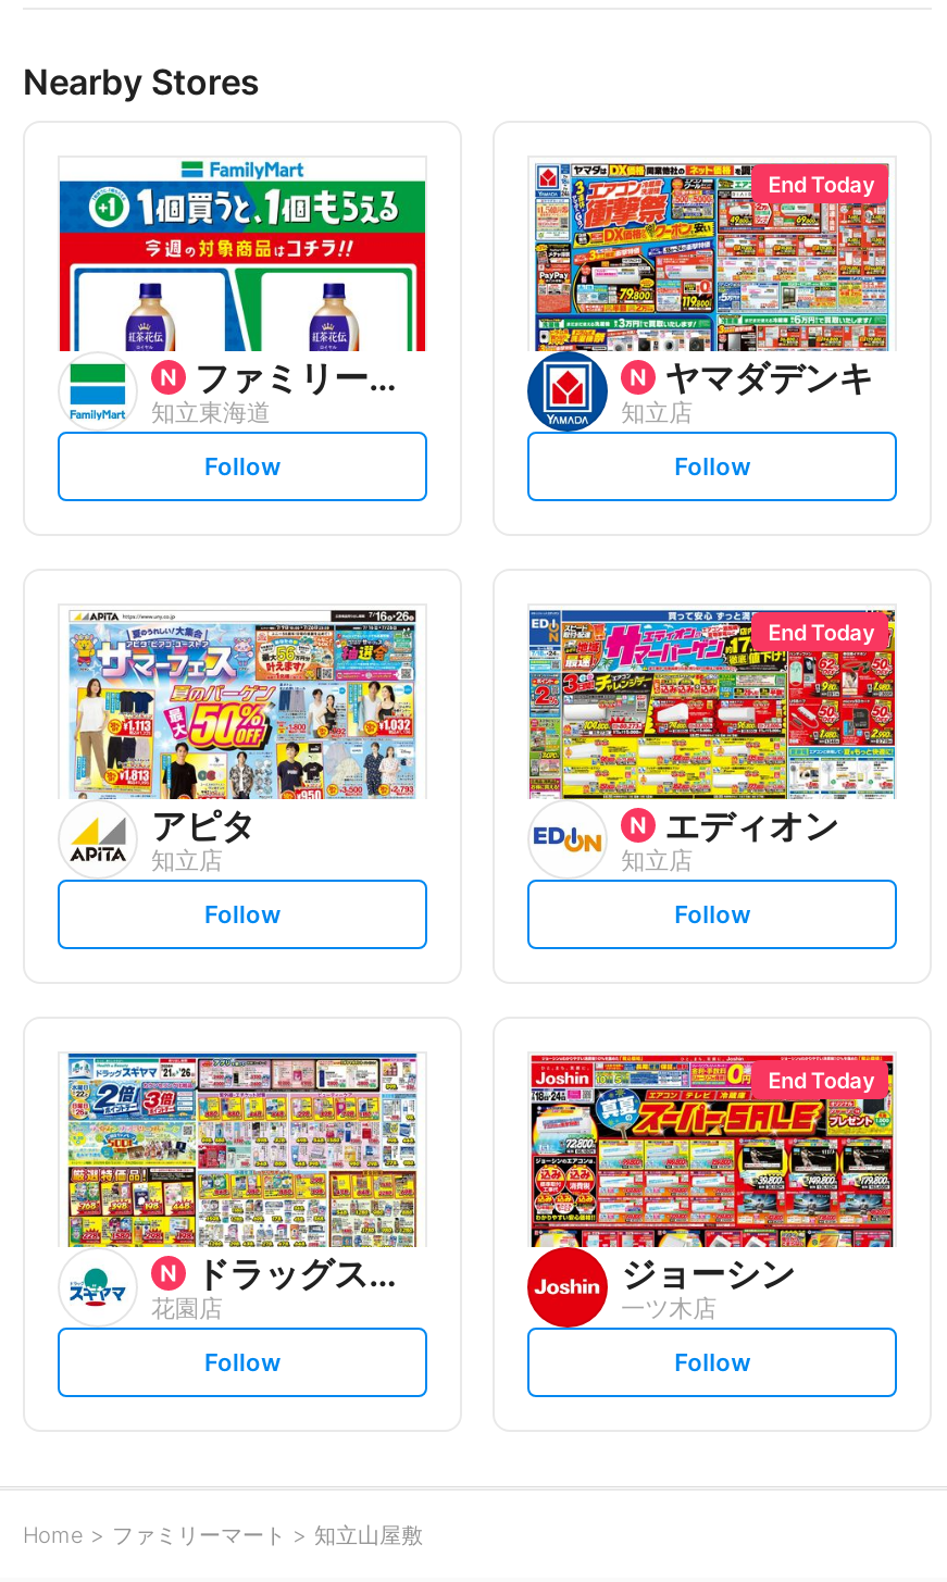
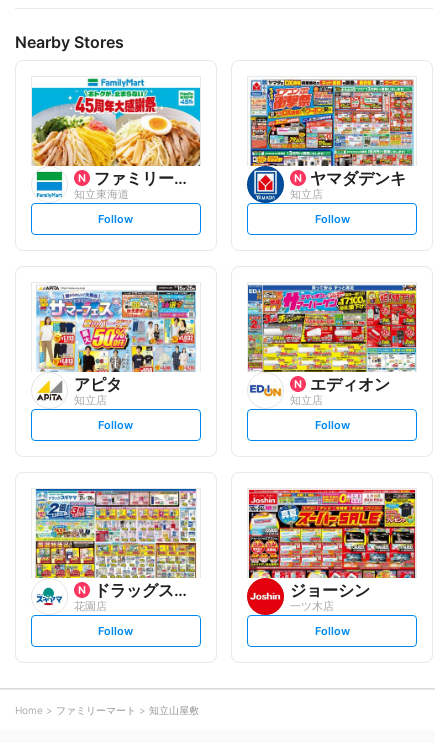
[58,179,427,353] [image] -> [31,87,201,167] [image]
[768,172,875,198] End Today -> none
[768,620,875,646] End Today -> none
[768,1068,875,1094] End Today -> none

